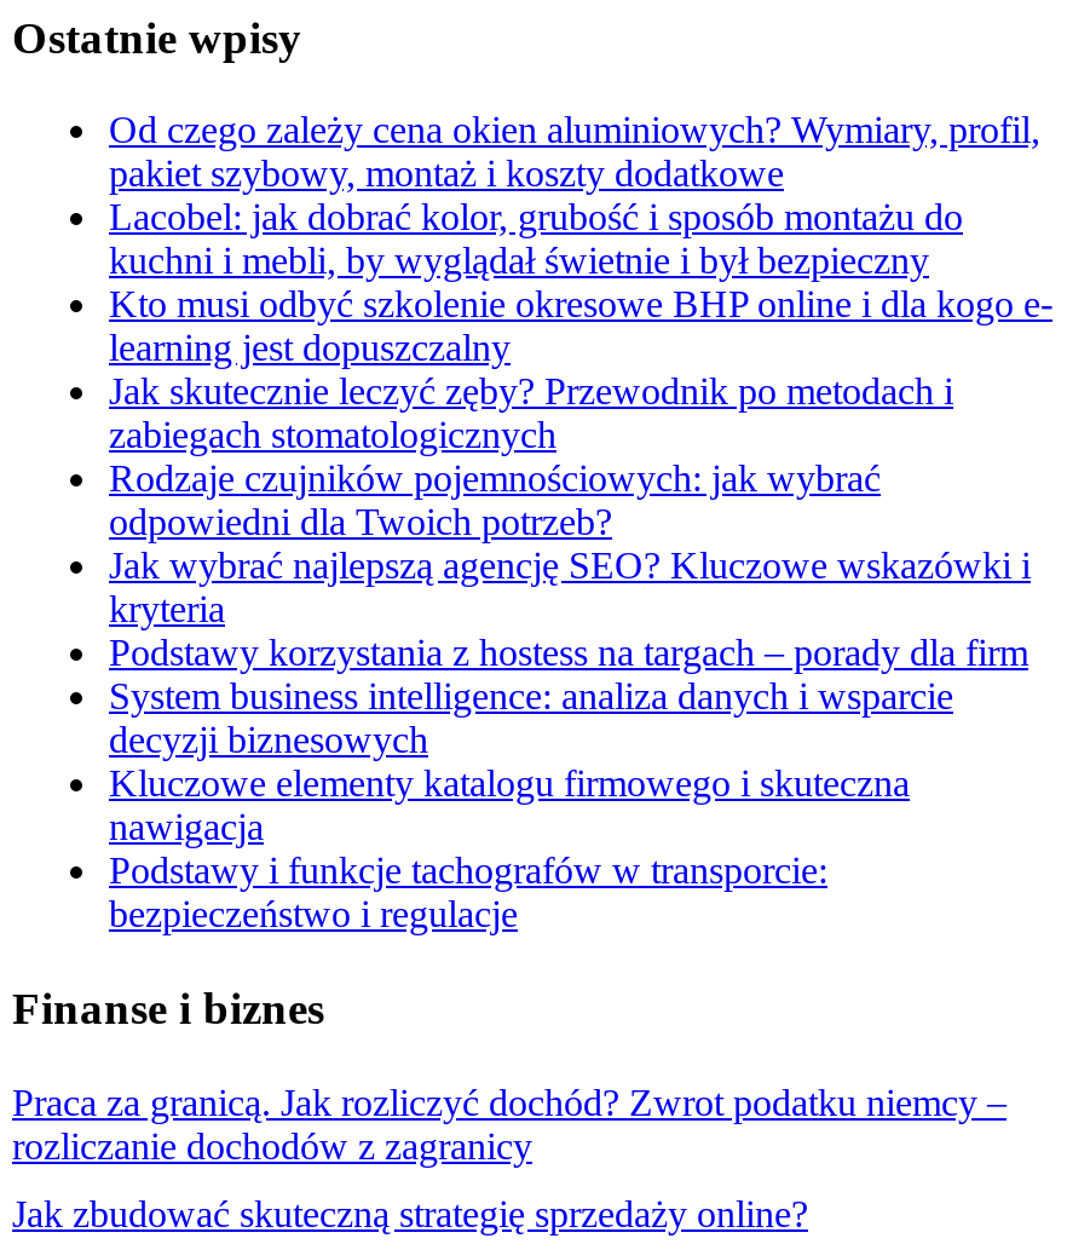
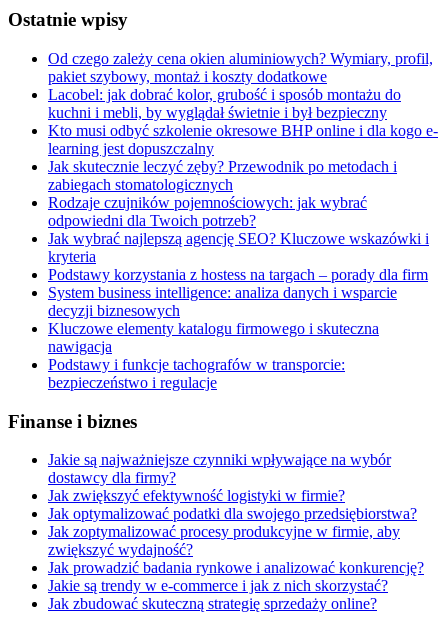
[12,1081,1007,1166] Praca za granicą. Jak rozliczyć dochód? Zwrot podatku niemcy – | rozliczanie dochodów z zagranicy -> [48,451,424,594] Jakie są najważniejsze czynniki wpływające na wybór | dostawcy dla firmy? | Jak zwiększyć efektywność logistyki w firmie? | Jak optymalizować podatki dla swojego przedsiębiorstwa? | Jak zoptymalizować procesy produkcyjne w firmie, aby | zwiększyć wydajność? | Jak prowadzić badania rynkowe i analizować konkurencję? | Jakie są trendy w e-commerce i jak z nich skorzystać?

